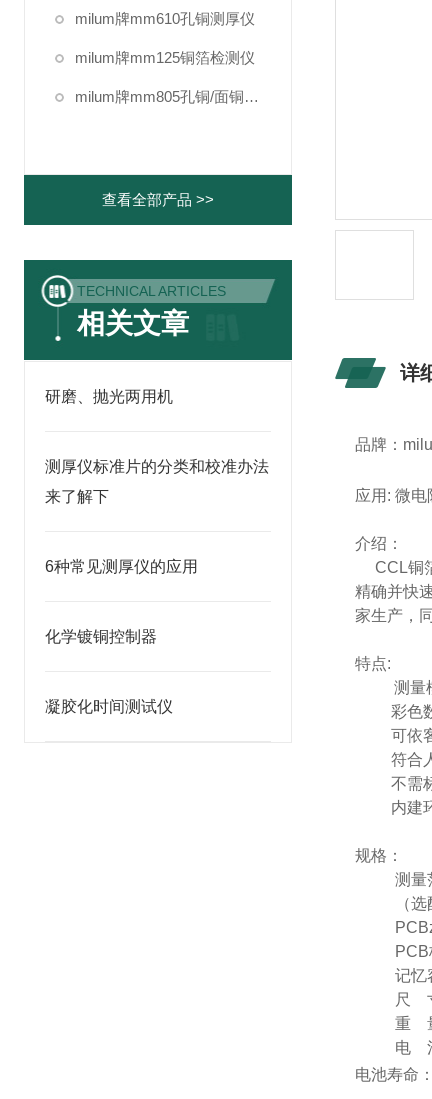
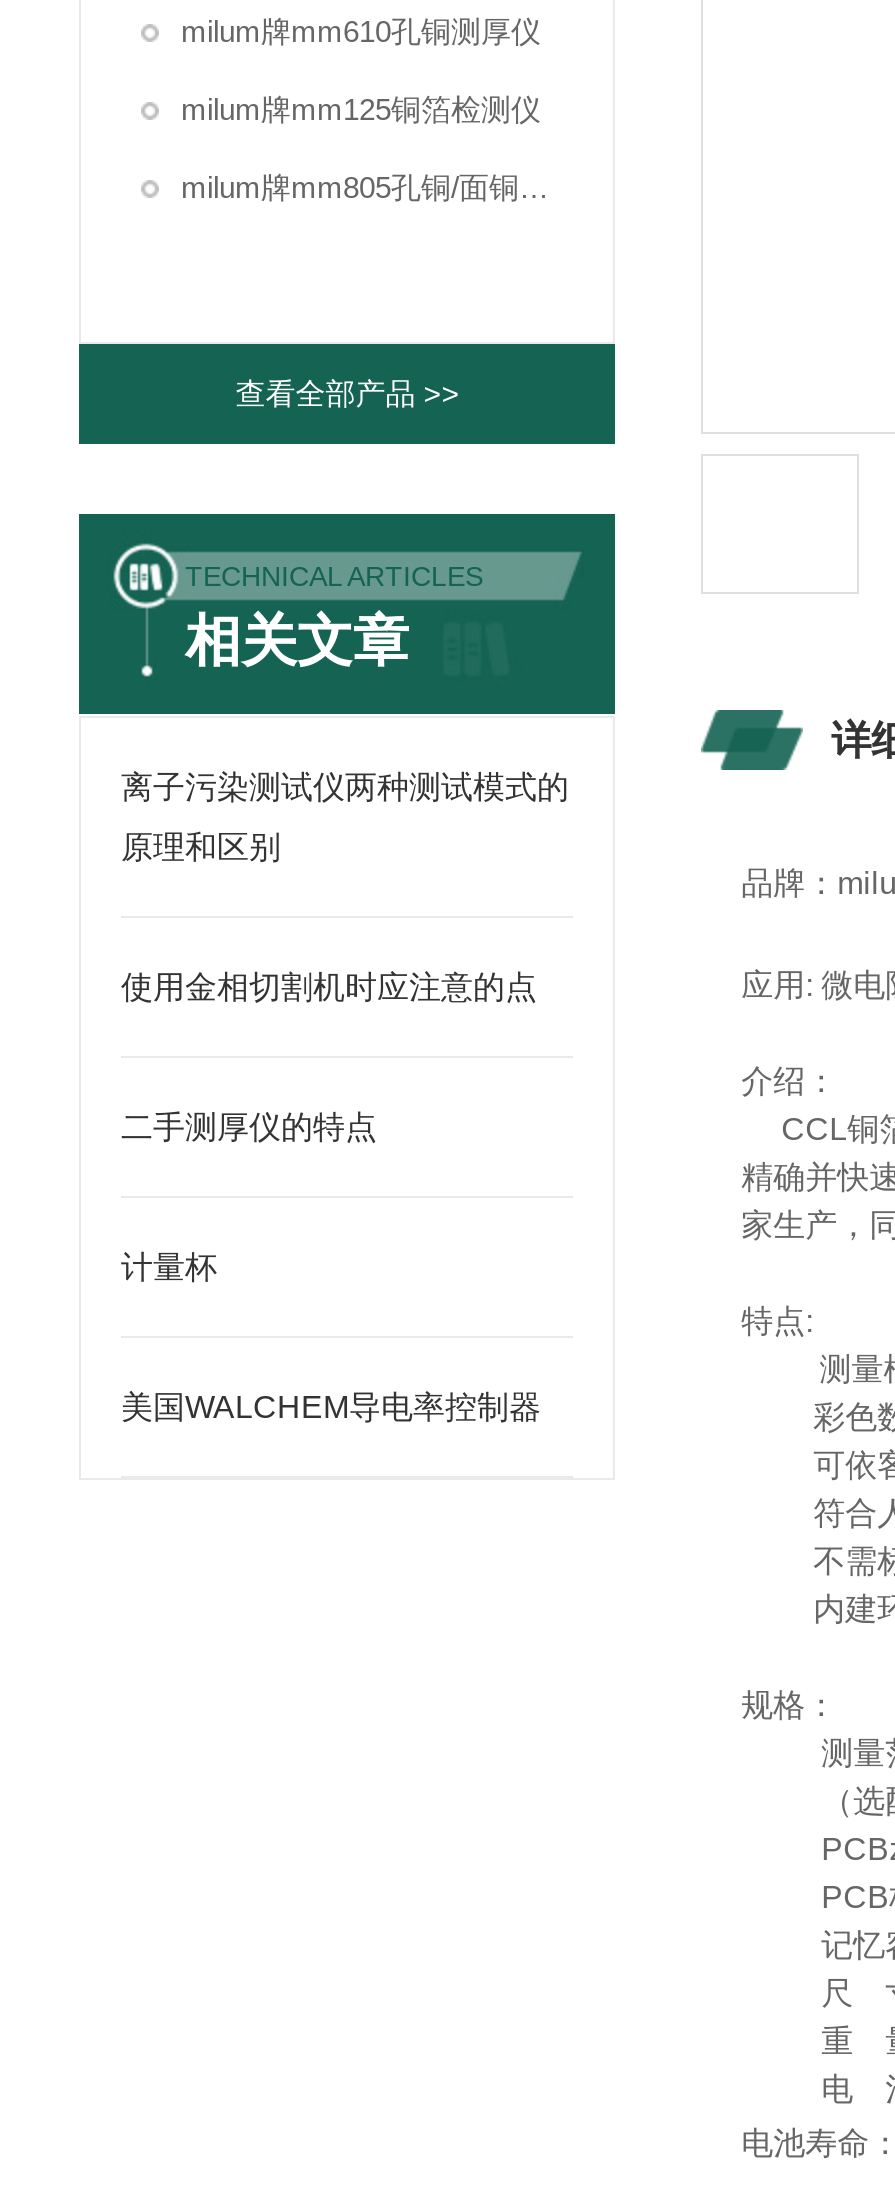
[45,388,173,405] 研磨、抛光两用机 -> [121,770,569,804] 离子污染测试仪两种测试模式的
[45,458,269,475] 测厚仪标准片的分类和校准办法 -> [121,830,281,864] 原理和区别
[45,488,109,505] 来了解下 -> [121,970,537,1004] 使用金相切割机时应注意的点
[45,558,198,575] 6种常见测厚仪的应用 -> [121,1110,377,1144] 二手测厚仪的特点
[45,628,157,645] 化学镀铜控制器 -> [121,1250,217,1284] 计量杯
[45,698,173,715] 凝胶化时间测试仪 -> [121,1390,541,1424] 美国WALCHEM导电率控制器

